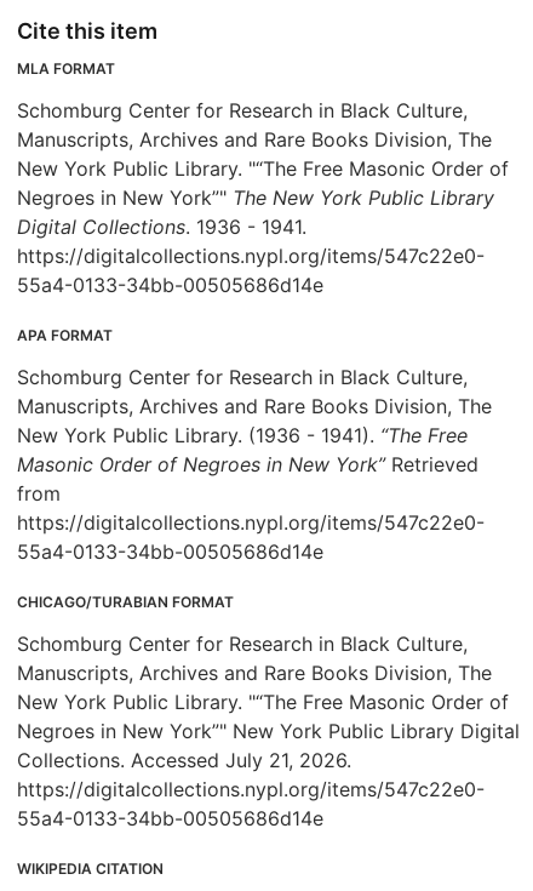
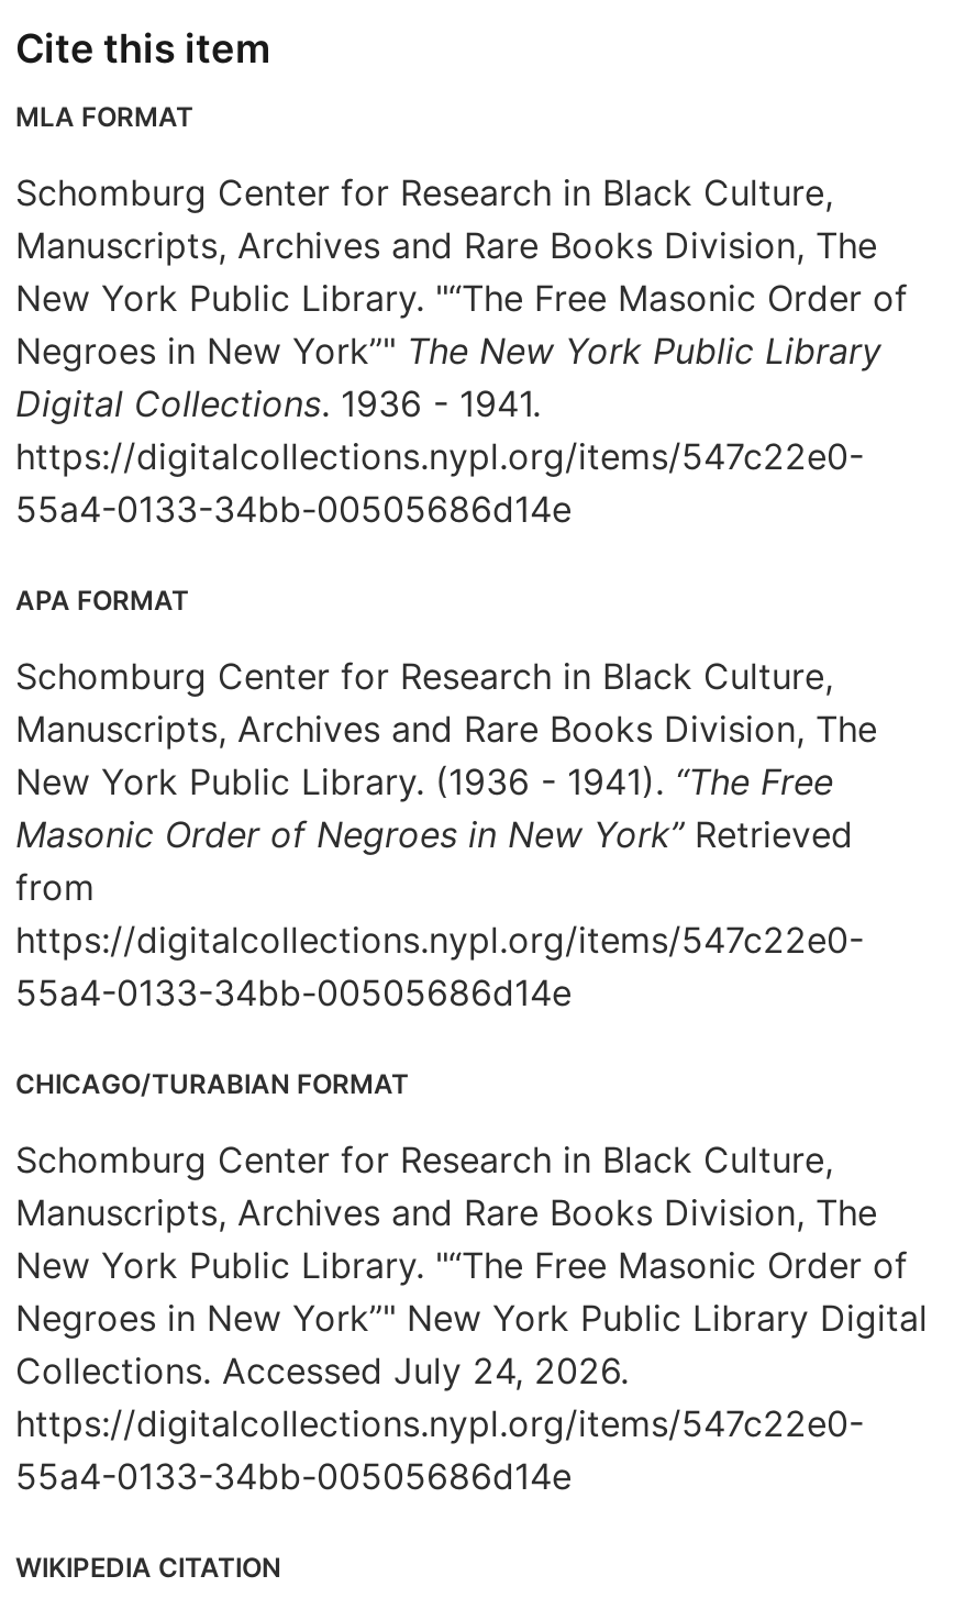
[17,748,351,772] Collections. Accessed July 21, 2026. -> [15,1349,629,1392] Collections. Accessed July 24, 2026.

